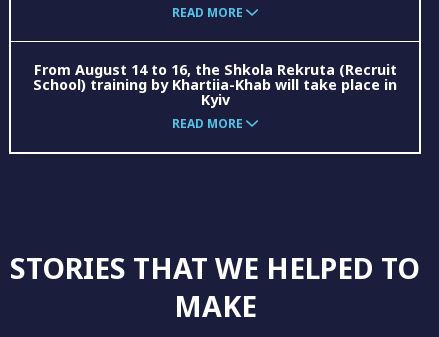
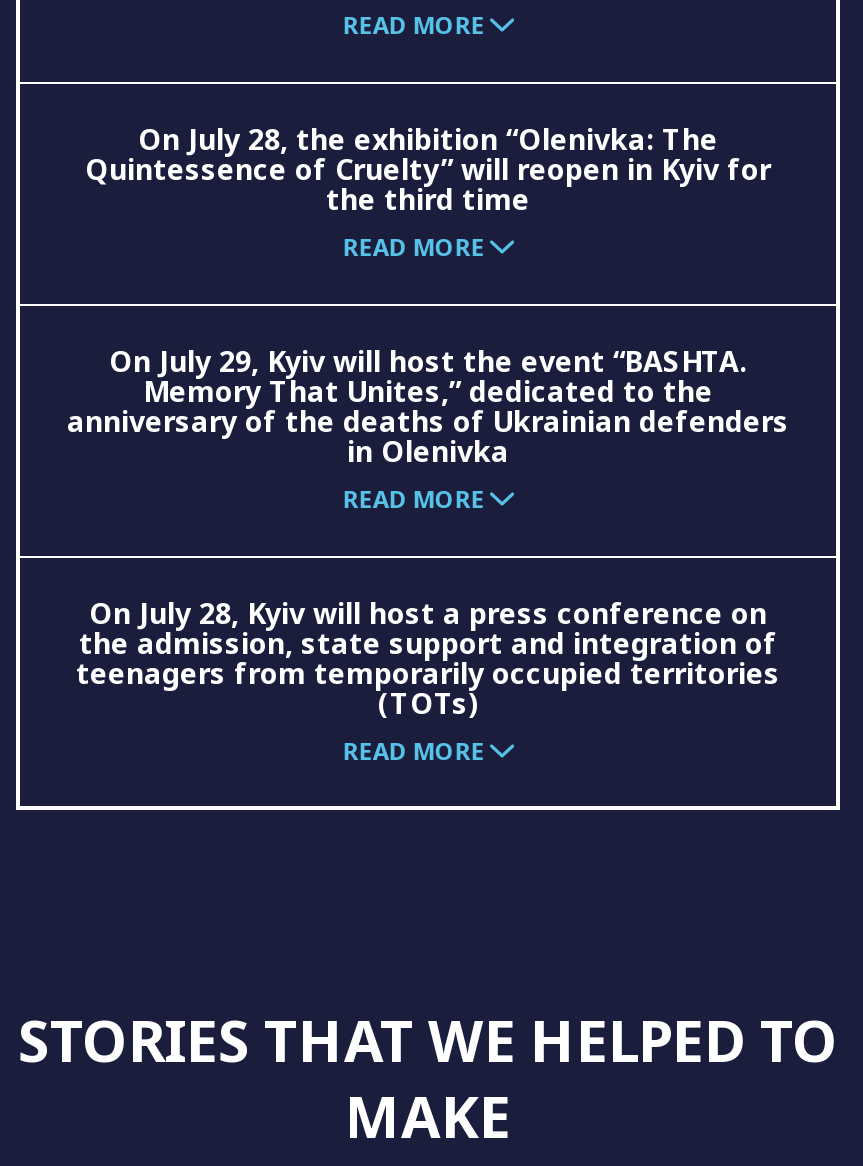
[33,60,397,109] From August 14 to 16, the Shkola Rekruta (Recruit | School) training by Khartiia-Khab will take place in | Kyiv -> [67,120,789,722] On July 28, the exhibition “Olenivka: The | Quintessence of Cruelty” will reopen in Kyiv for | the third time | READ MORE | On July 29, Kyiv will host the event “BASHTA. | Memory That Unites,” dedicated to the | anniversary of the deaths of Ukrainian defenders | in Olenivka | READ MORE | On July 28, Kyiv will host a press conference on | the admission, state support and integration of | teenagers from temporarily occupied territories | (TOTs)

